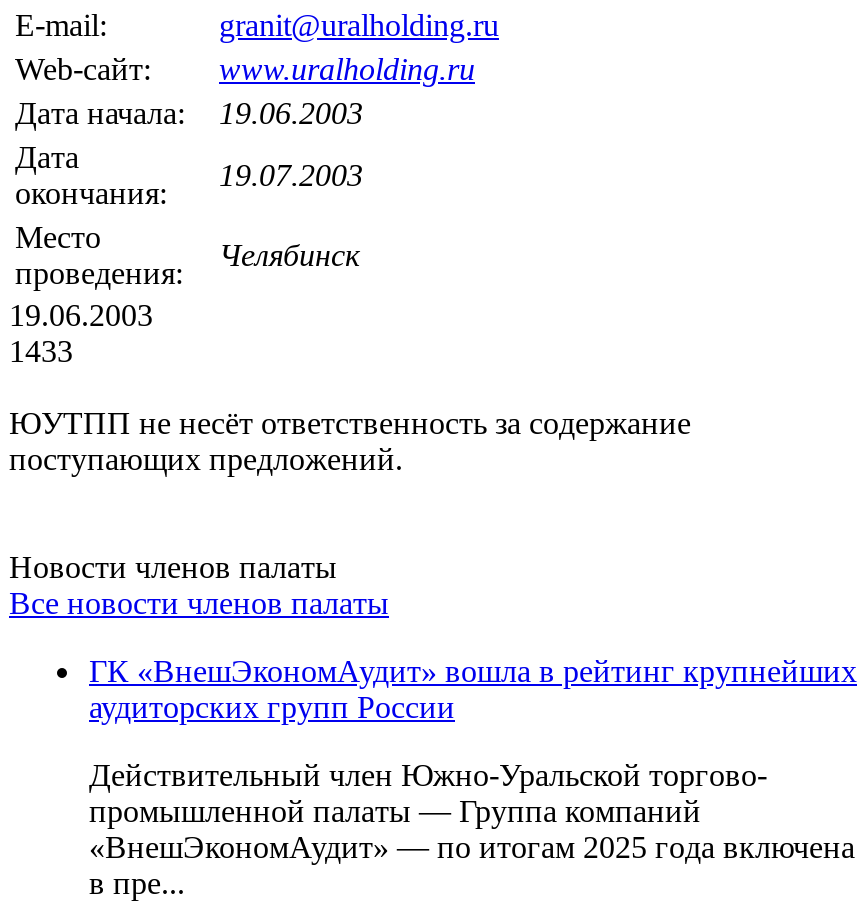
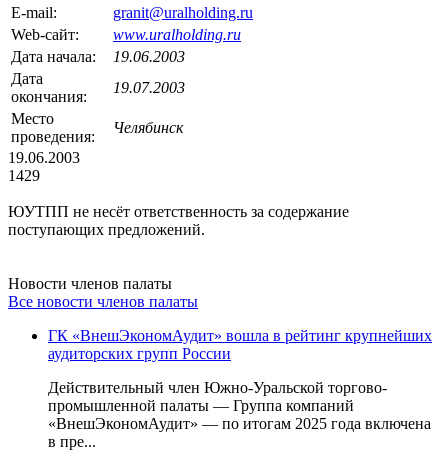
[9,334,73,368] 1433 -> [8,167,40,184] 1429

